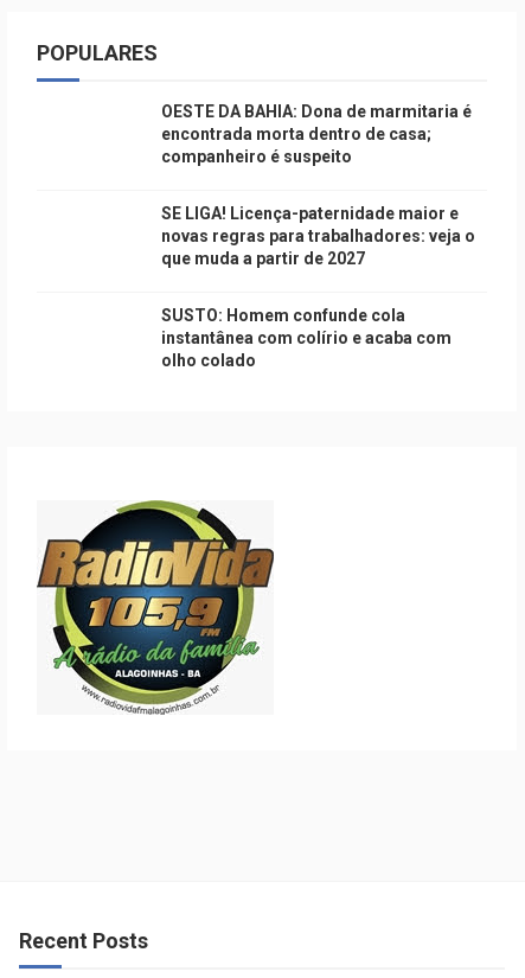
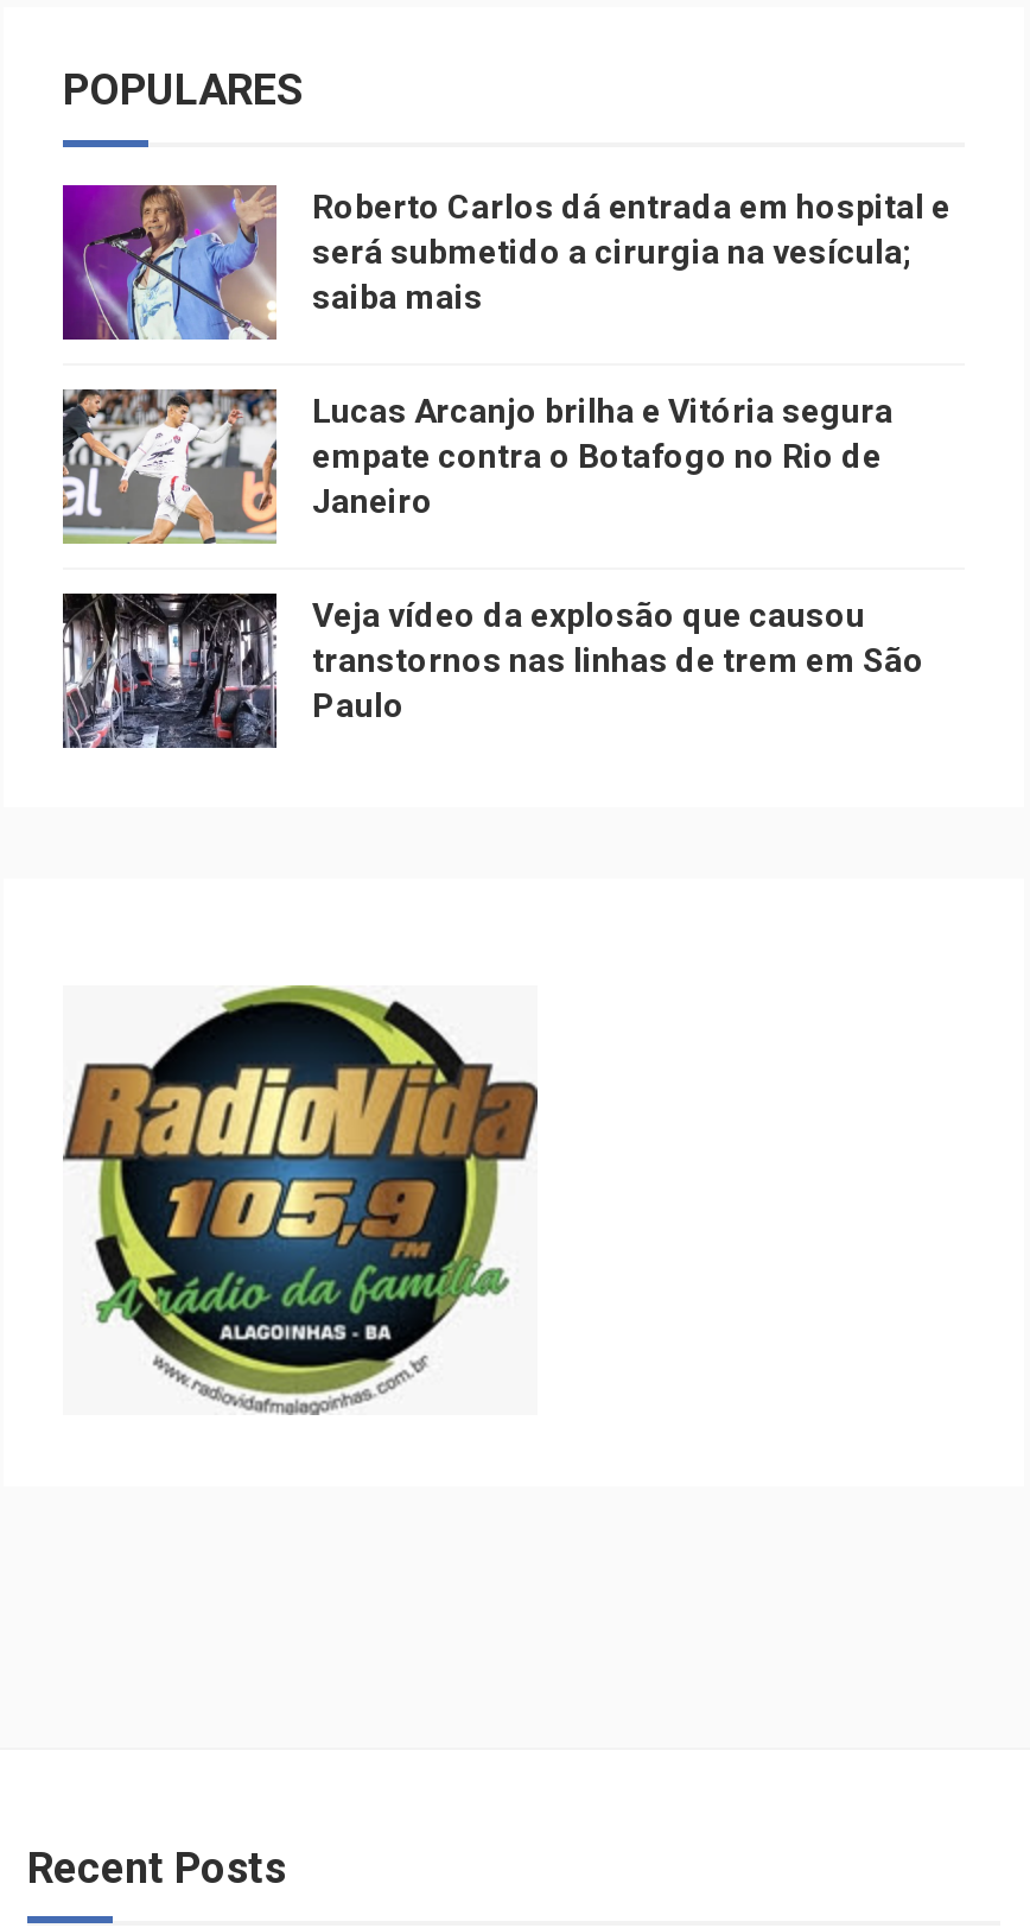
none -> [61,183,279,342] [image]
none -> [61,387,279,546] [image]
none -> [61,591,279,750] [image]
[161,102,472,166] OESTE DA BAHIA: Dona de marmitaria é | encontrada morta dentro de casa; | companheiro é suspeito -> [312,188,950,316] Roberto Carlos dá entrada em hospital e | será submetido a cirurgia na vesícula; | saiba mais
[161,204,475,268] SE LIGA! Licença-paternidade maior e | novas regras para trabalhadores: veja o | que muda a partir de 2027 -> [312,392,894,520] Lucas Arcanjo brilha e Vitória segura | empate contra o Botafogo no Rio de | Janeiro
[161,306,452,370] SUSTO: Homem confunde cola | instantânea com colírio e acaba com | olho colado -> [312,596,924,724] Veja vídeo da explosão que causou | transtornos nas linhas de trem em São | Paulo

